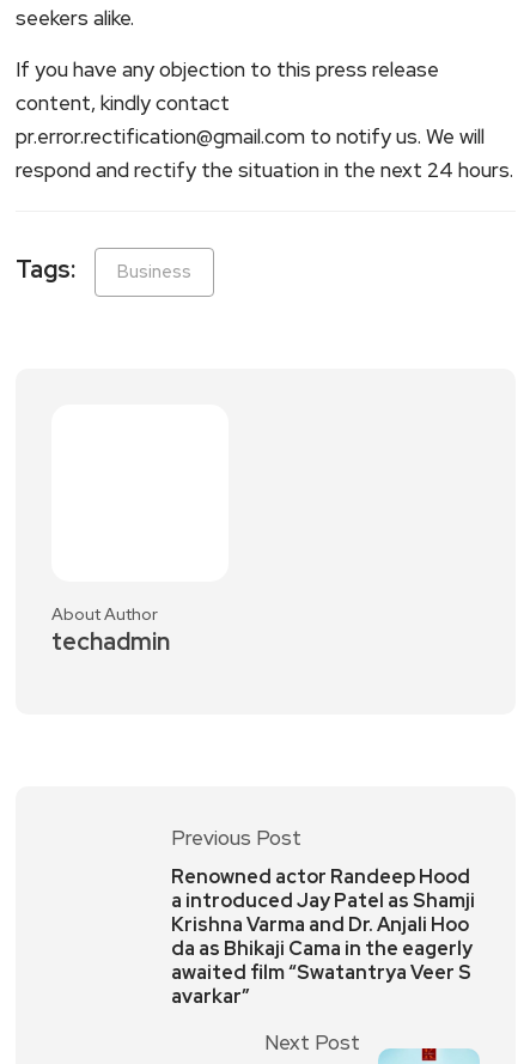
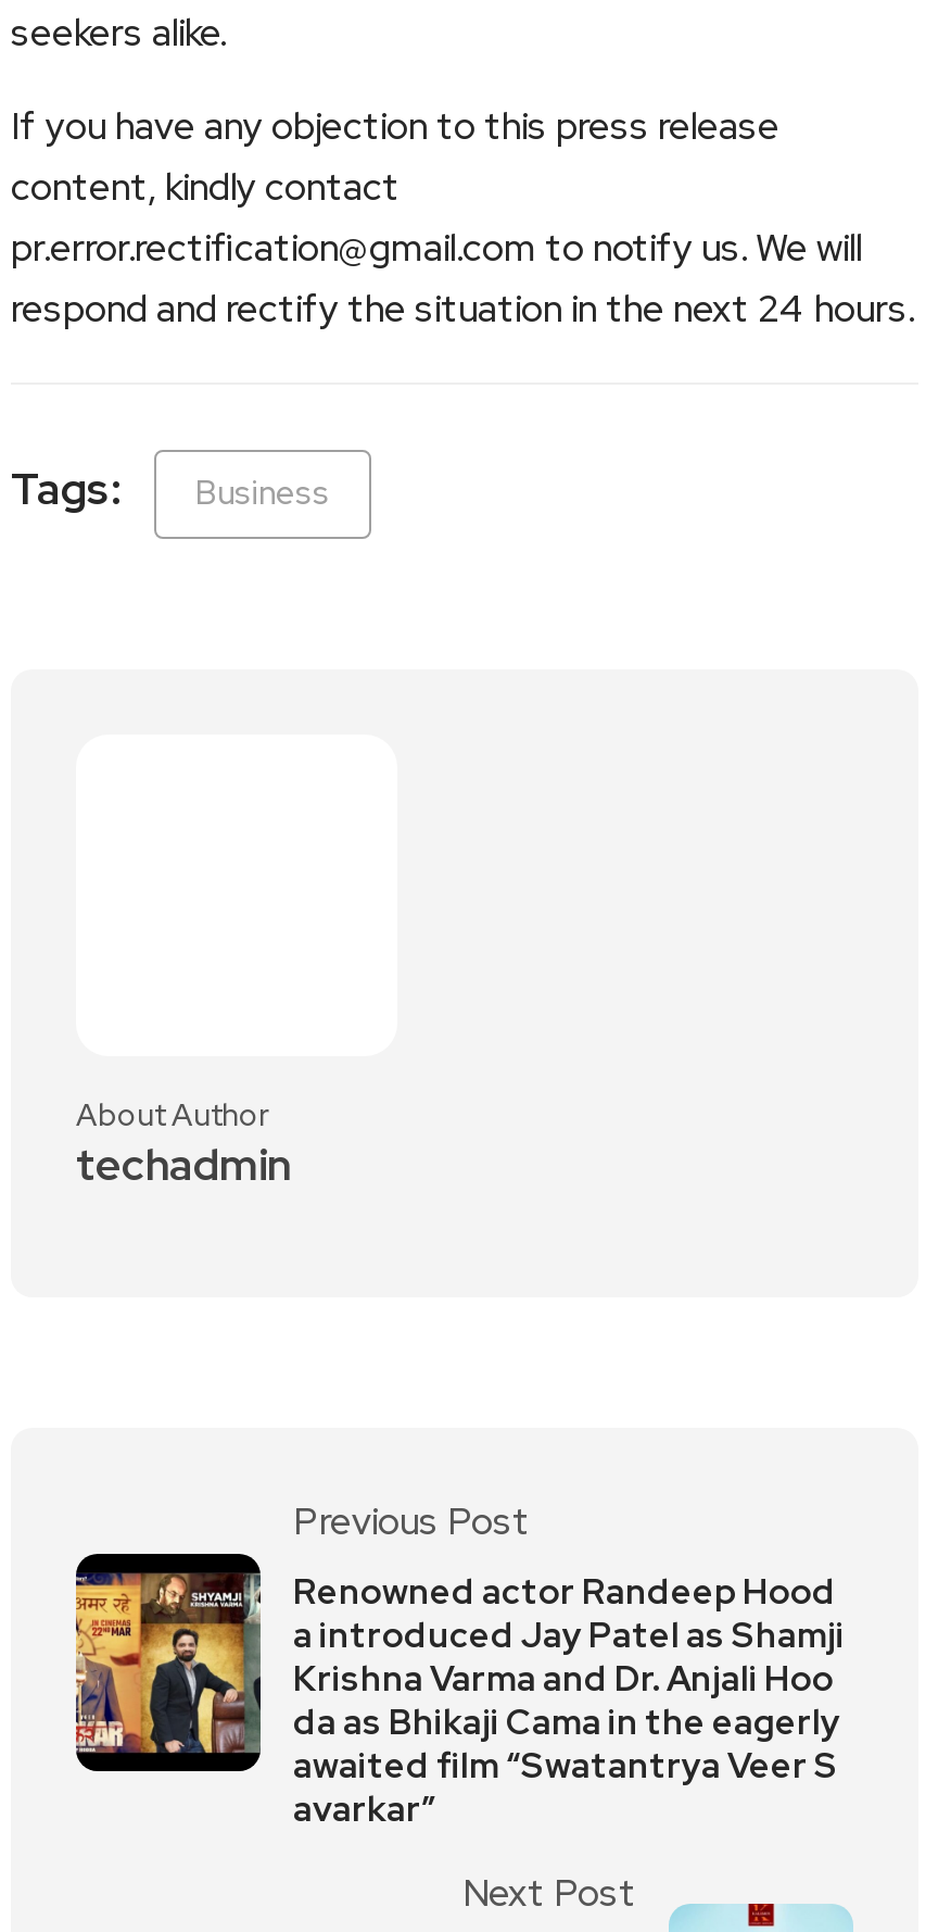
none -> [74,1552,263,1773] [image]

